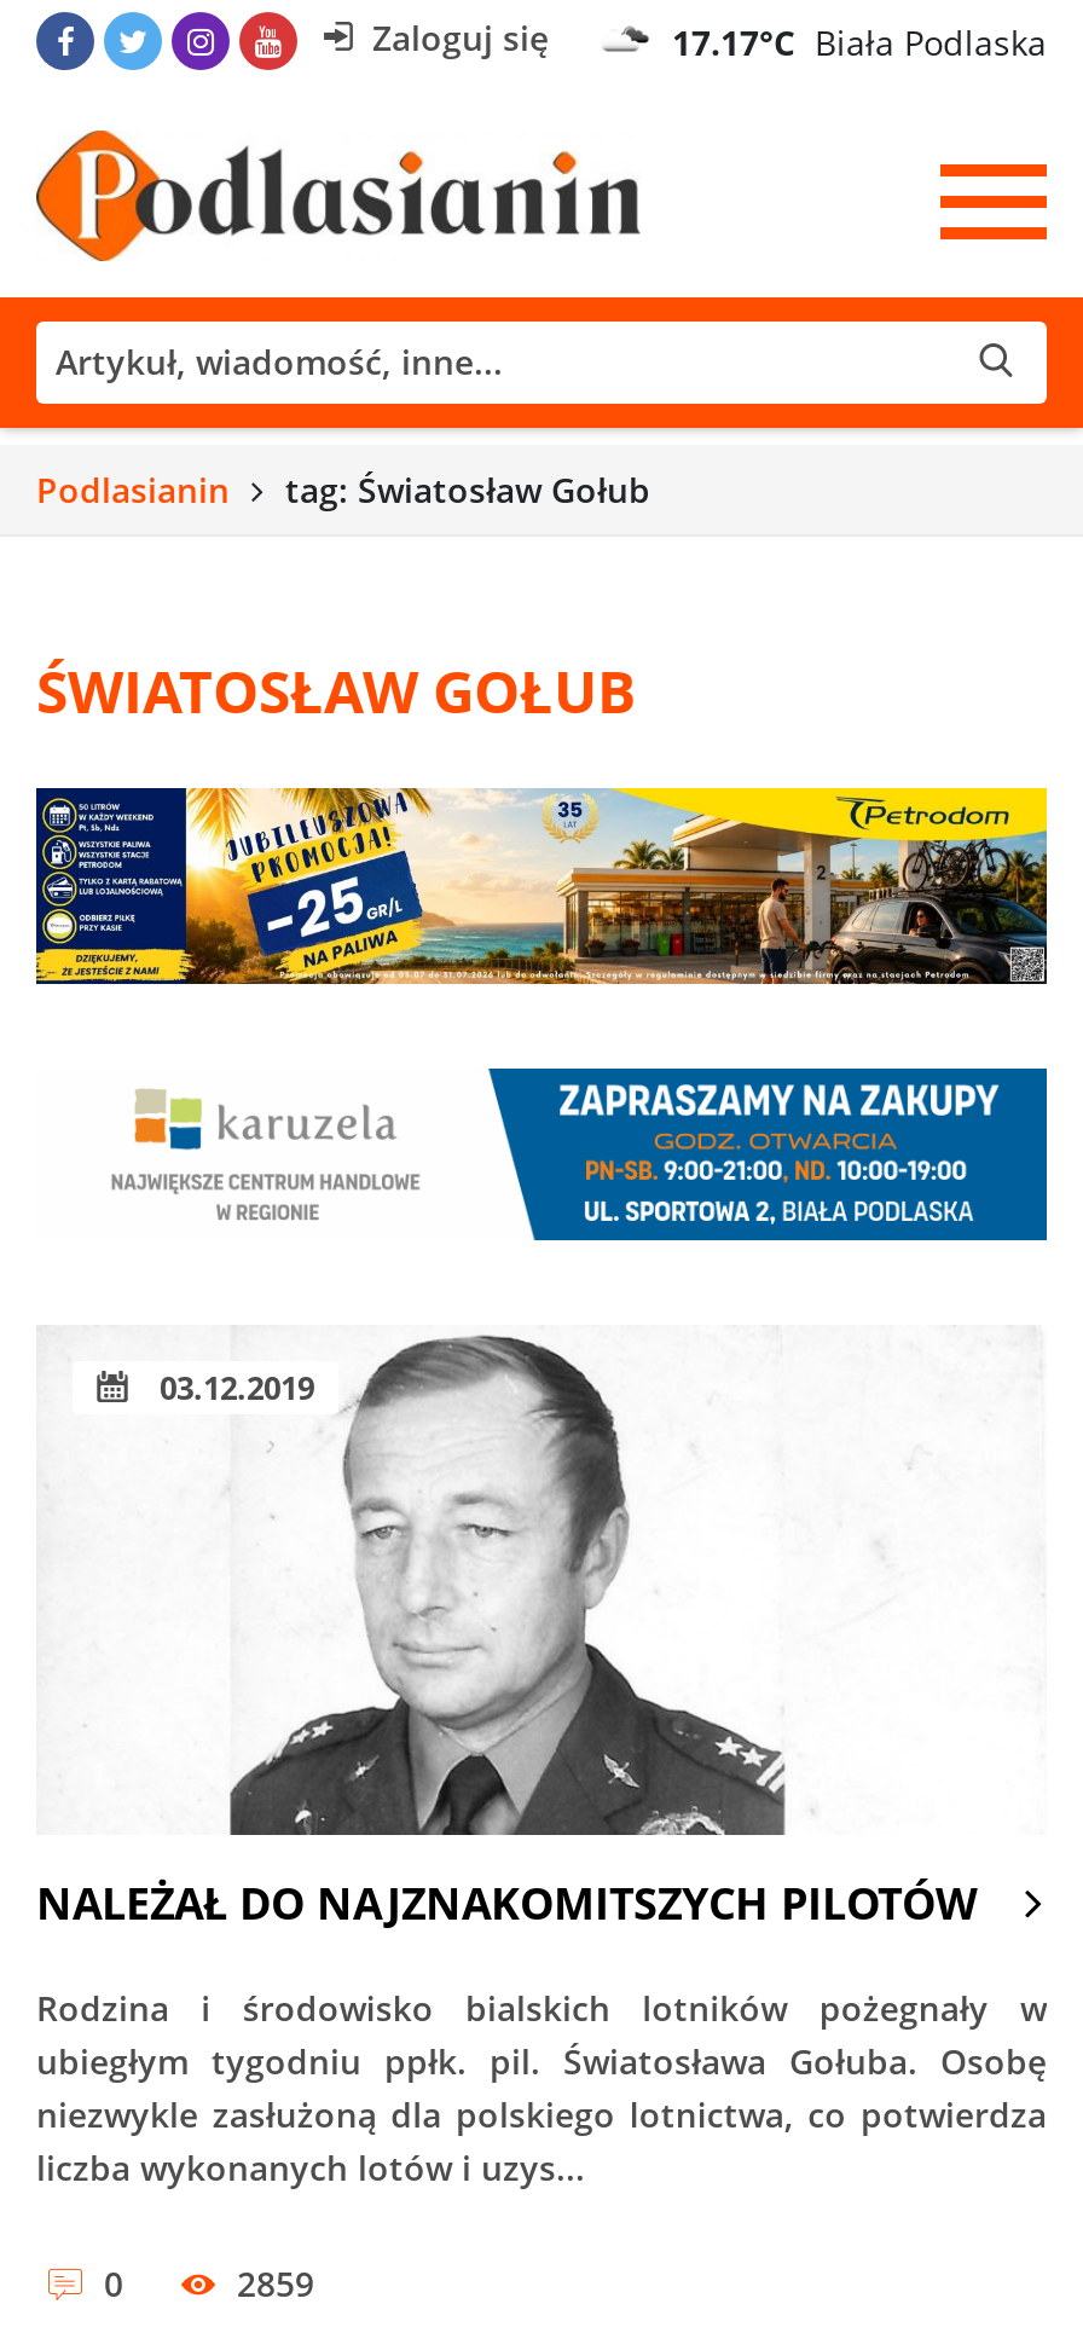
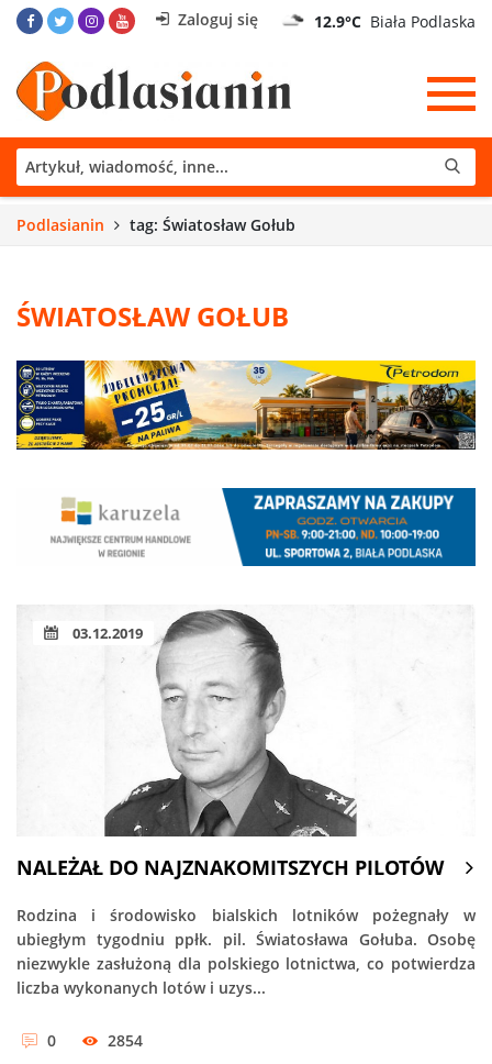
[672,19,1047,65] 17.17°C Biała Podlaska -> [314,11,476,32] 12.9°C Biała Podlaska
[227,2260,314,2306] 2859 -> [103,1030,143,1051] 2854

